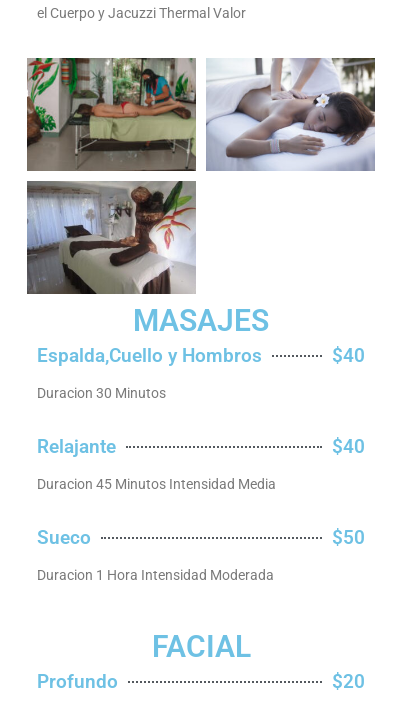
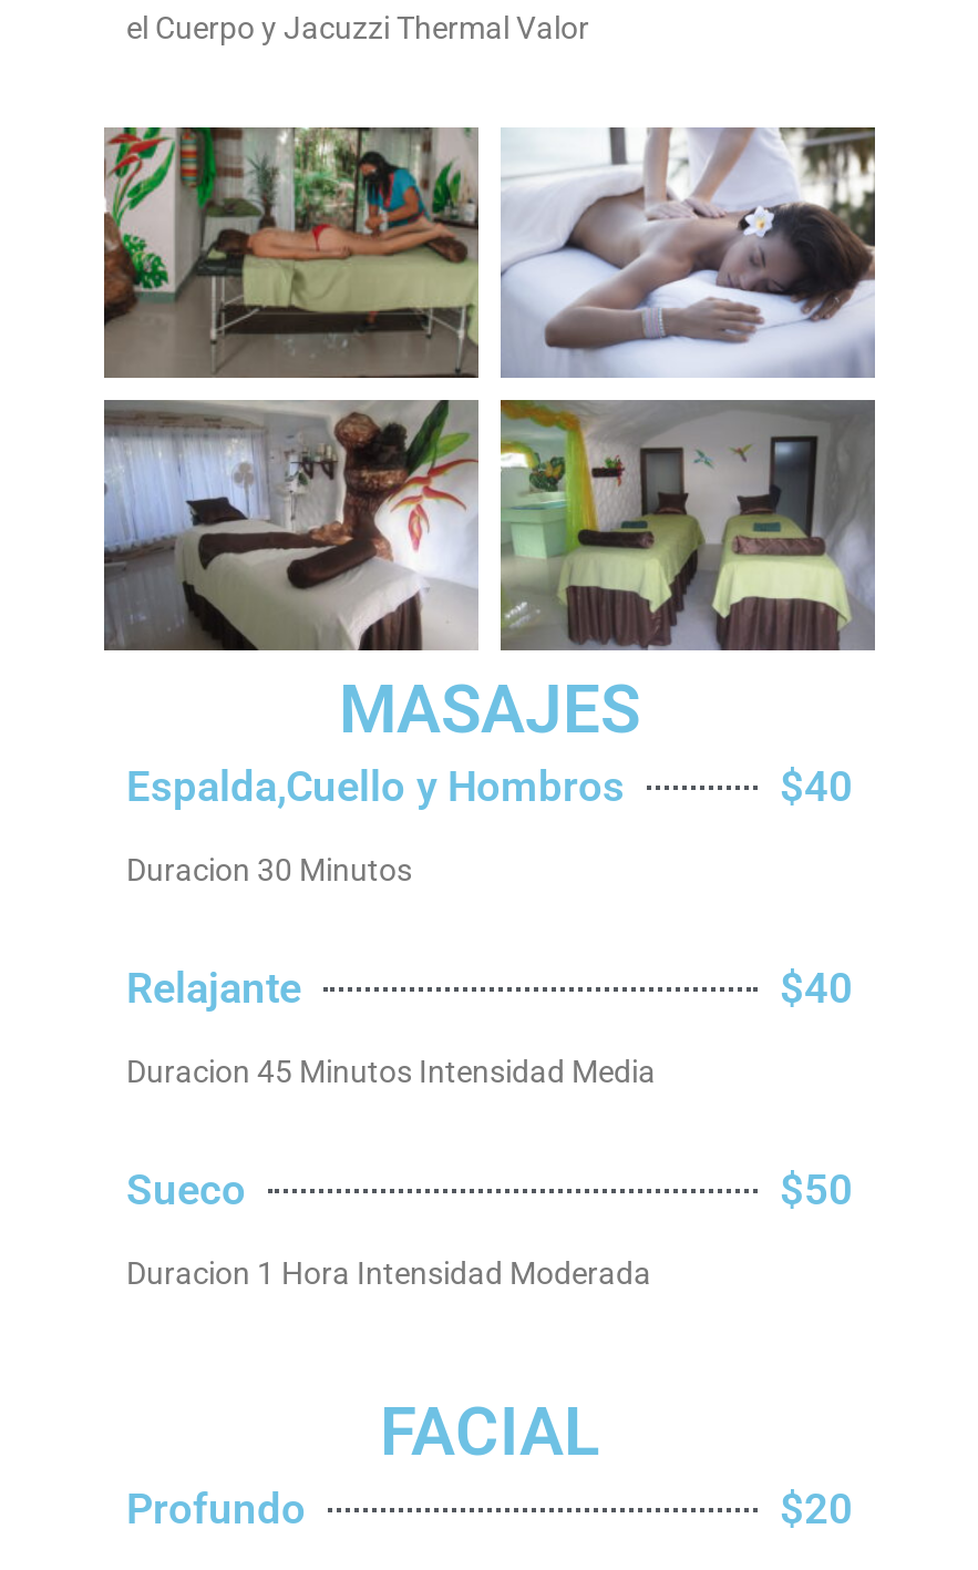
none -> [498,398,877,653] [image]

